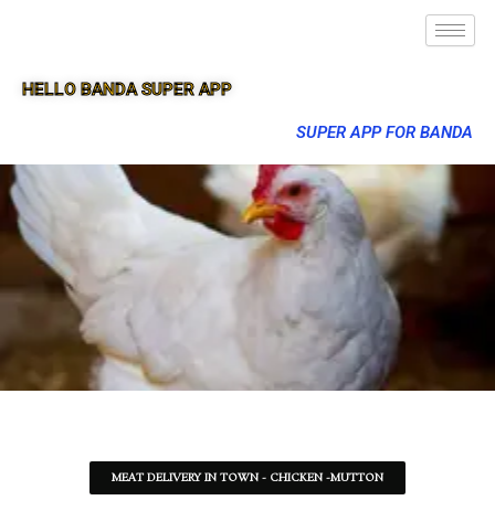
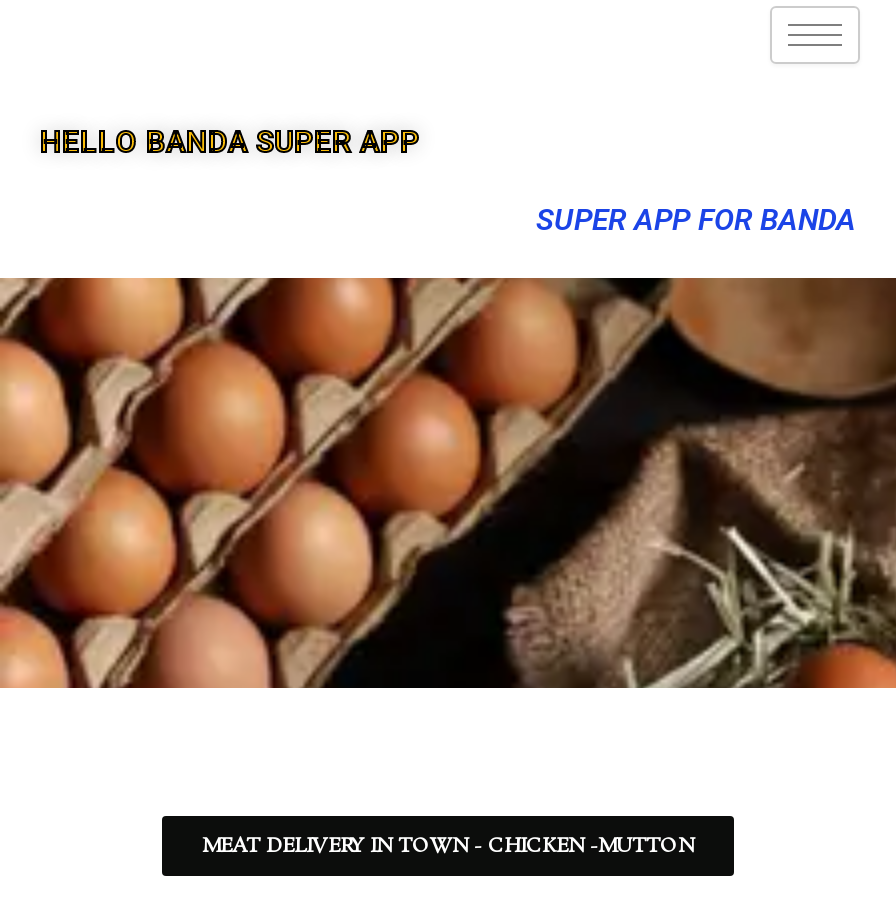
[3,163,492,392] [image] -> [6,276,890,690] [image]

